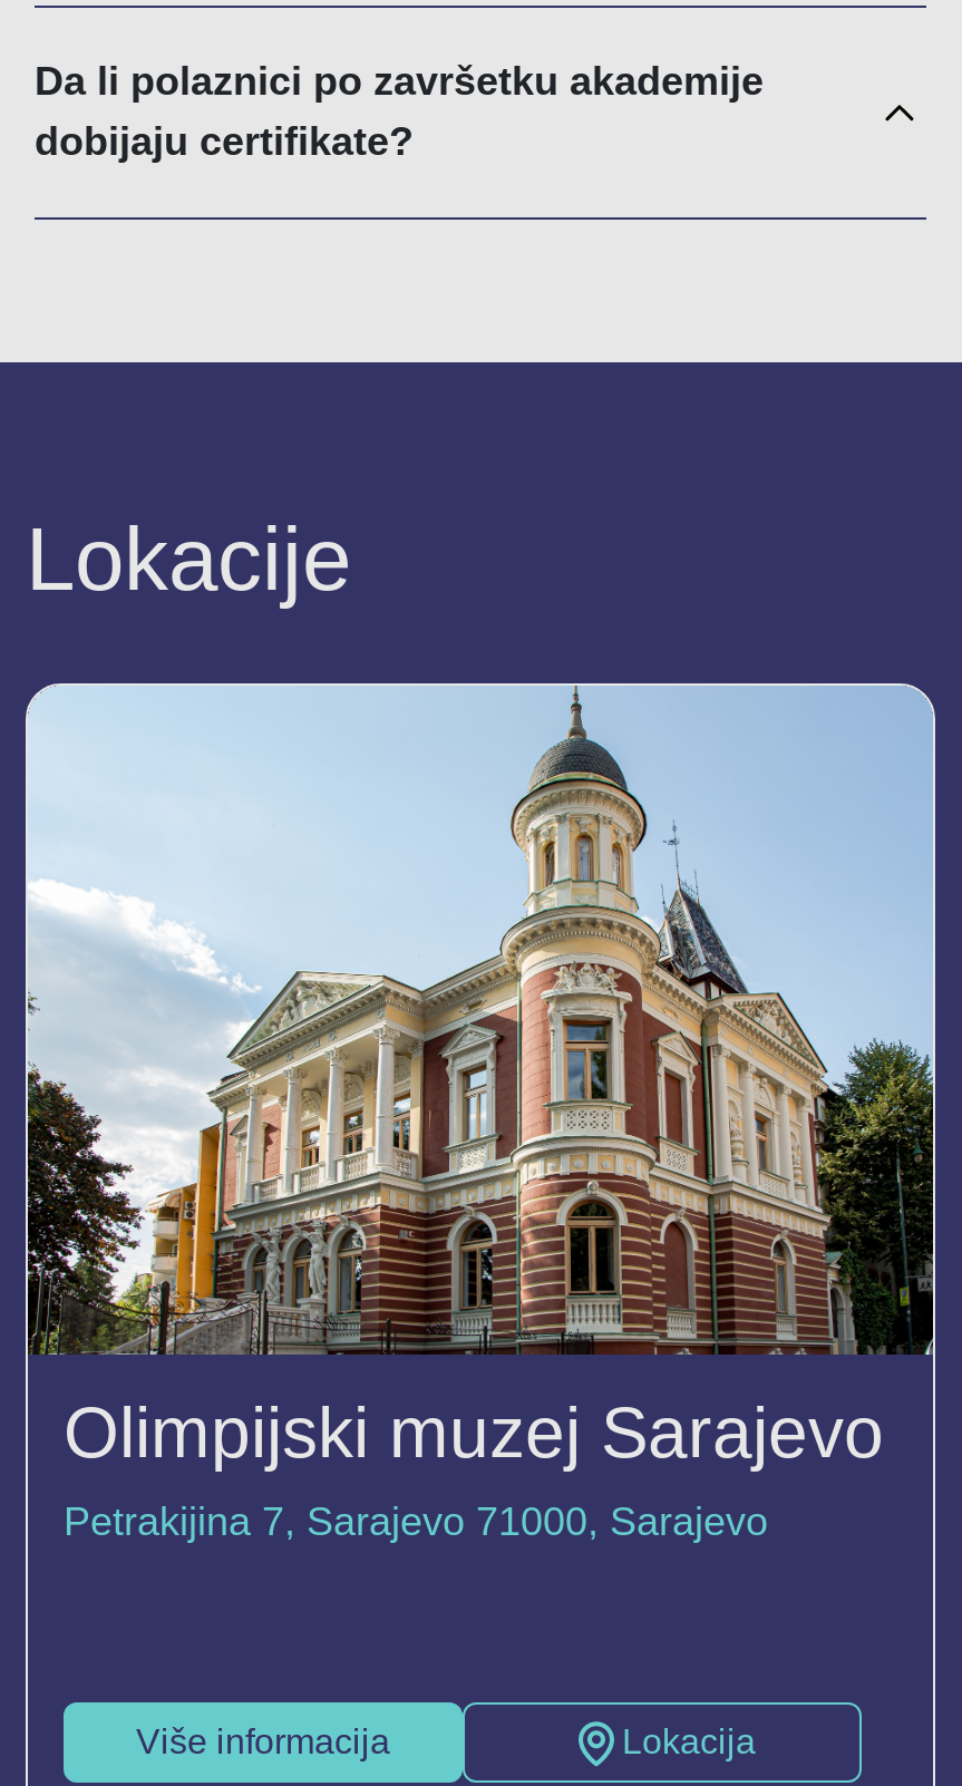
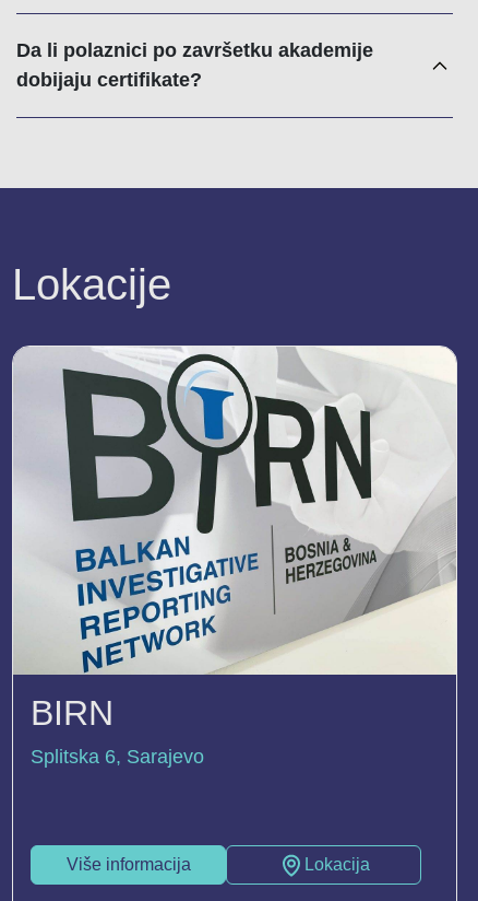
[26,683,935,1545] [image] | Olimpijski muzej Sarajevo | Petrakijina 7, Sarajevo 71000, Sarajevo -> [12,346,457,768] [image] | BIRN | Splitska 6, Sarajevo

